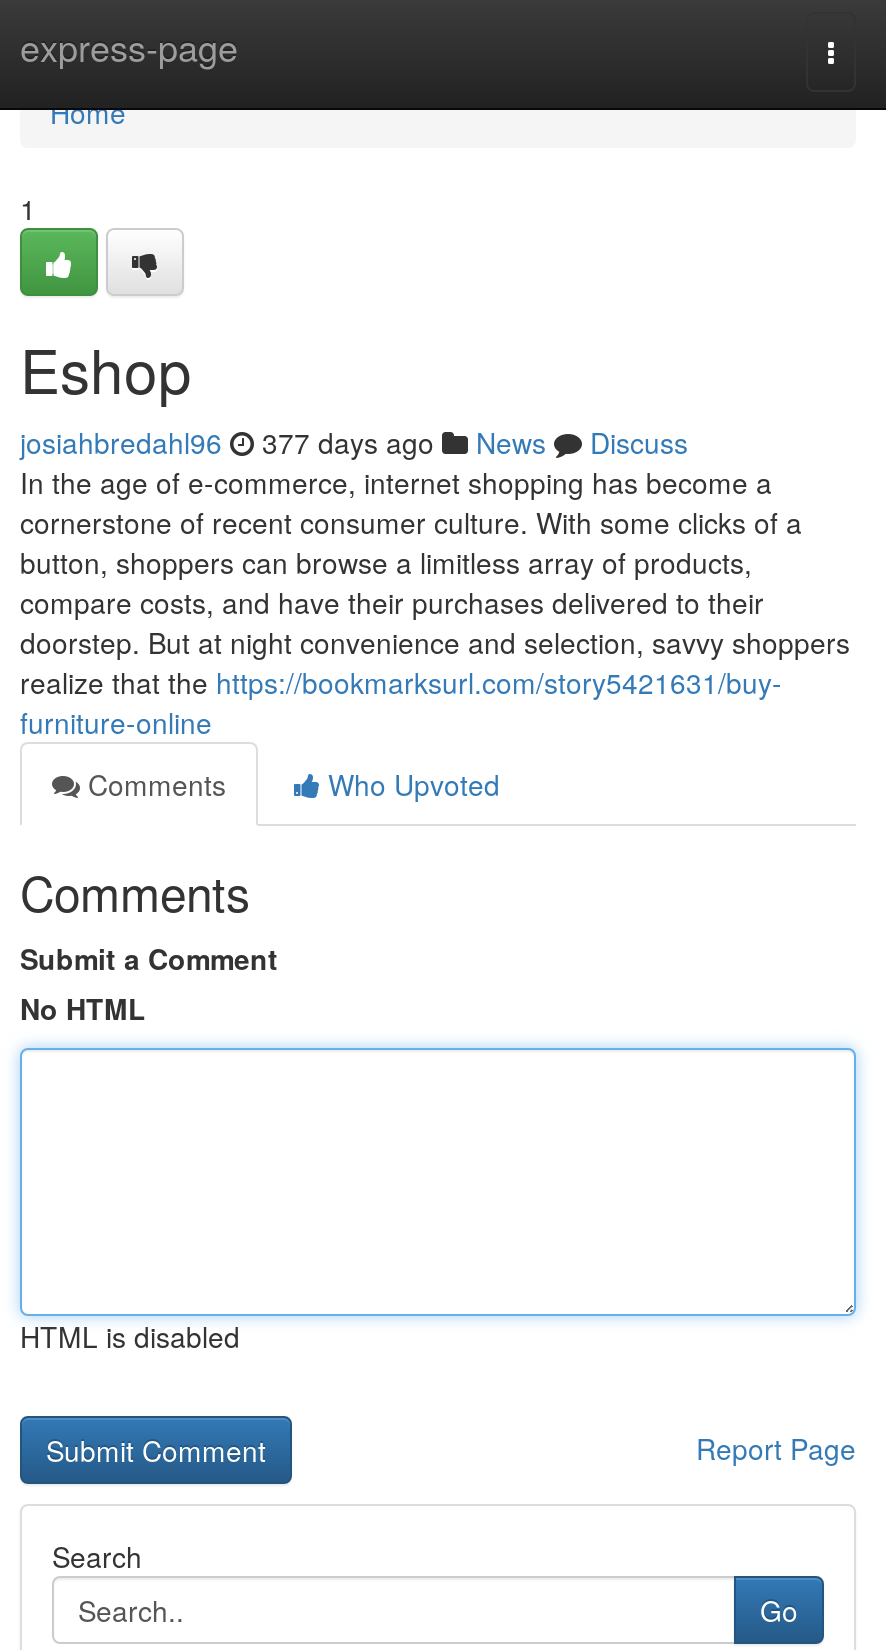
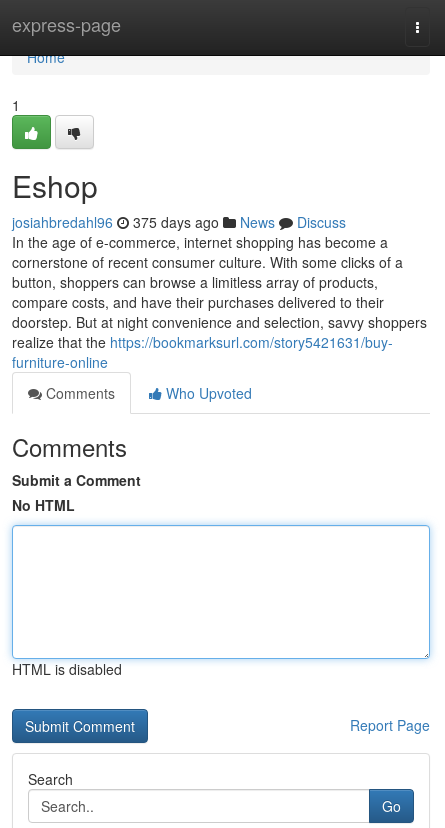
[20,422,688,462] josiahbredahl96 377 days ago News Discuss -> [12,212,346,232] josiahbredahl96 375 days ago News Discuss

